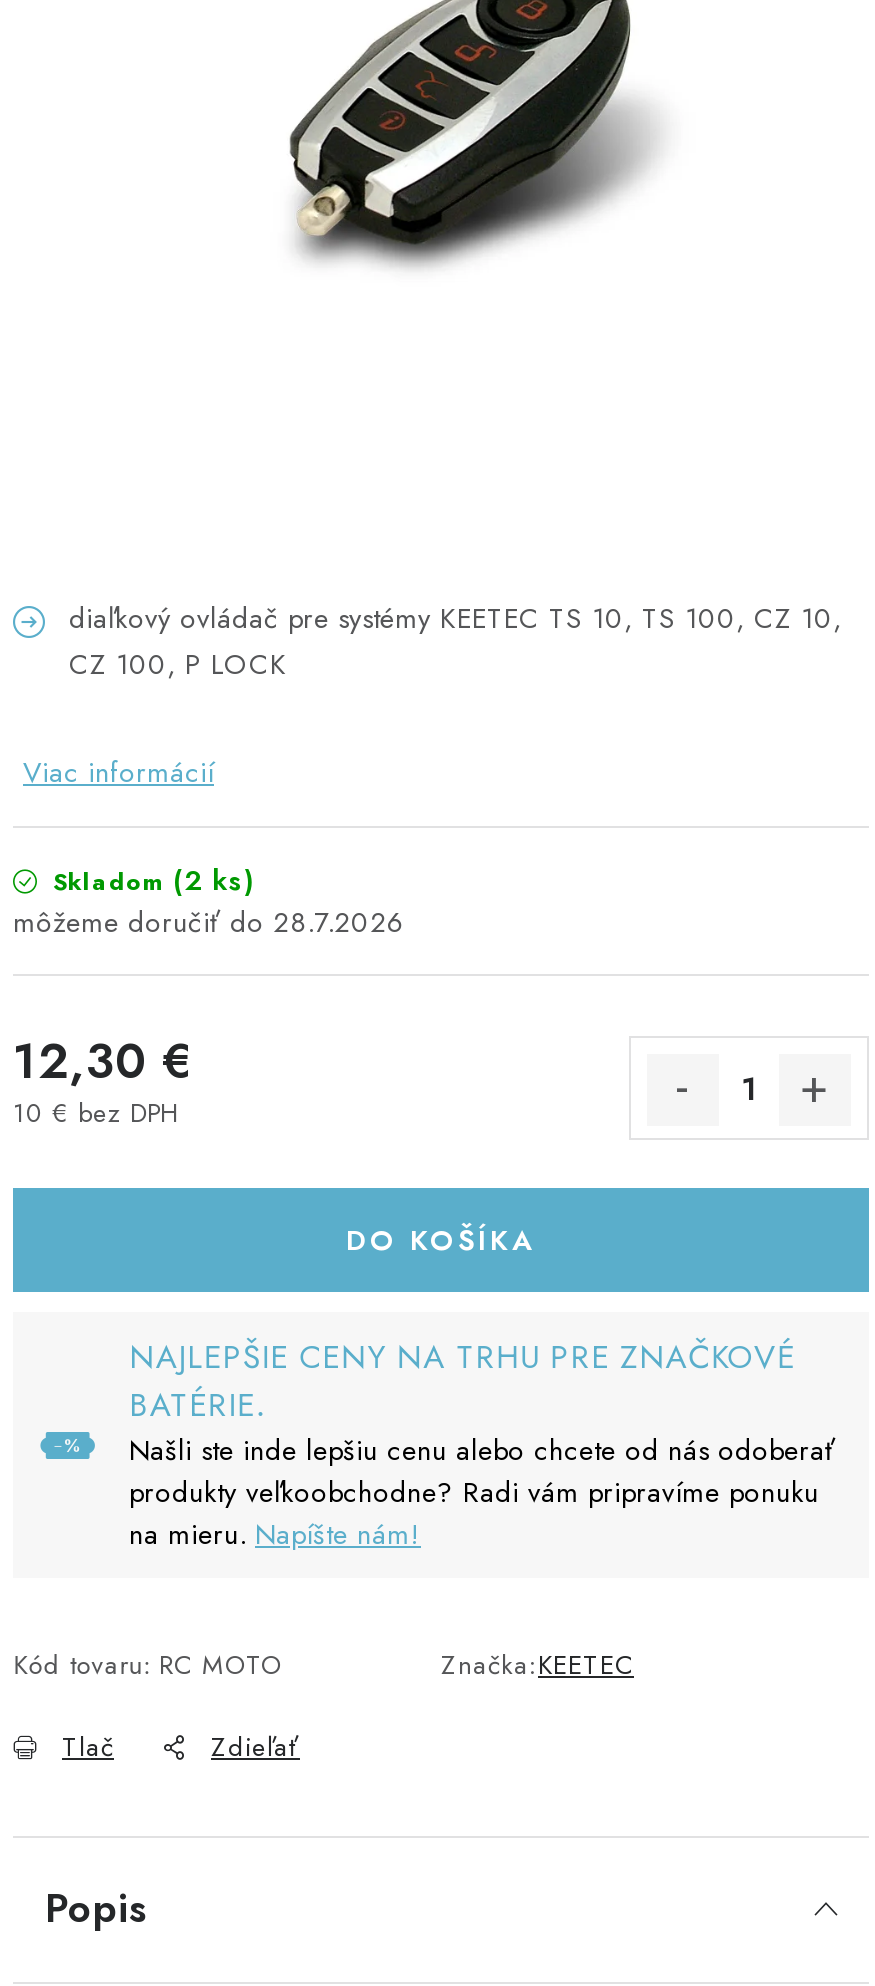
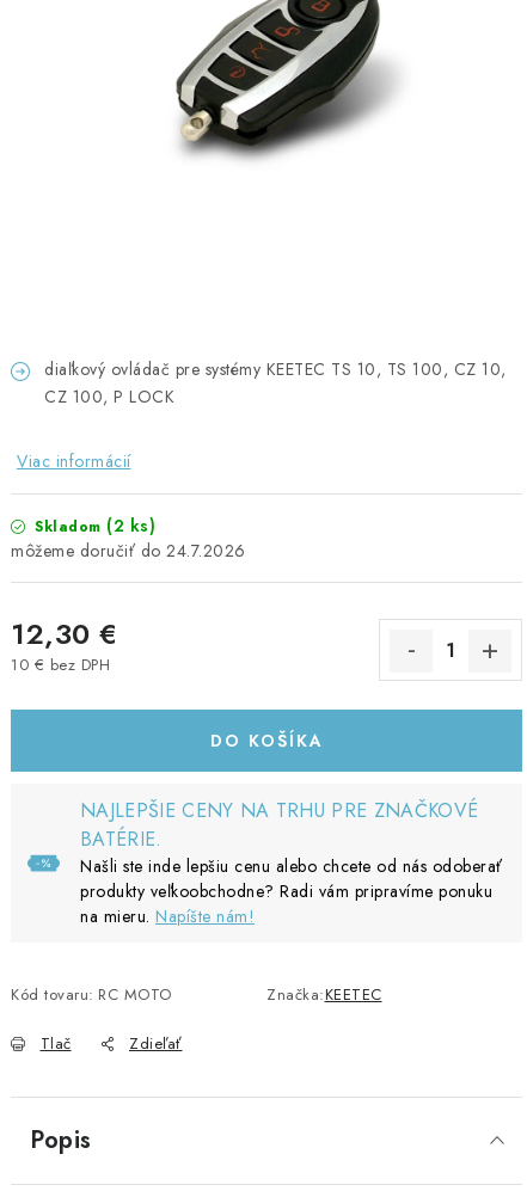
[273,902,406,942] 28.7.2026 -> [166,539,246,563] 24.7.2026

